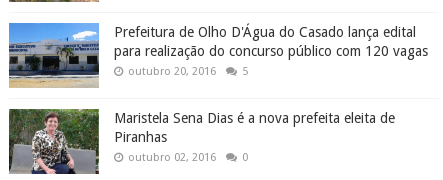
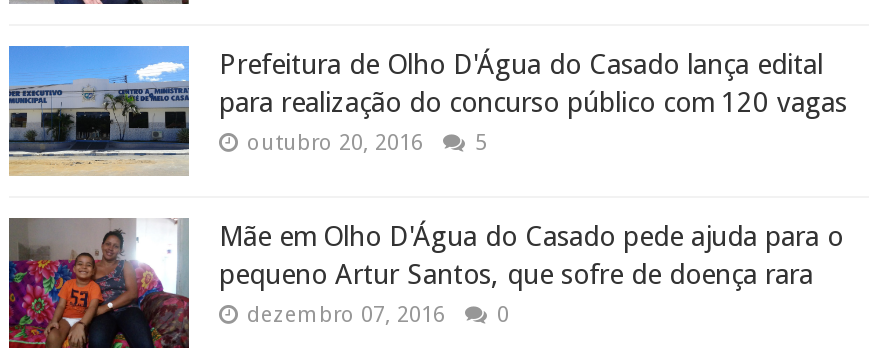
[9,108,395,175] [image] | Maristela Sena Dias é a nova prefeita eleita de | Piranhas | outubro 02, 2016 -> [9,218,843,350] [image] | Mãe em Olho D'Água do Casado pede ajuda para o | pequeno Artur Santos, que sofre de doença rara | dezembro 07, 2016

